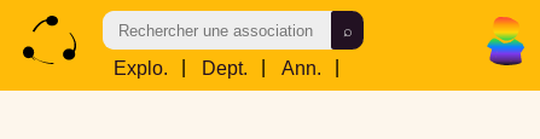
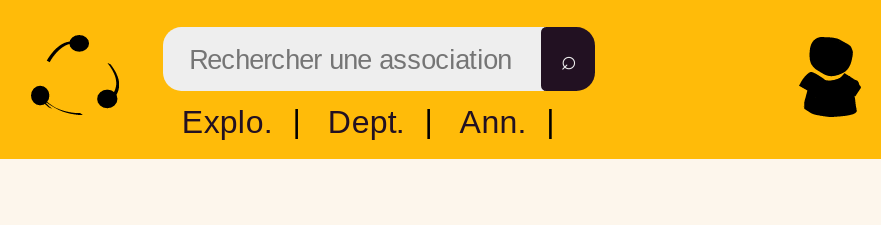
[487,17,526,65] [image] -> [799,35,863,117] [image]

